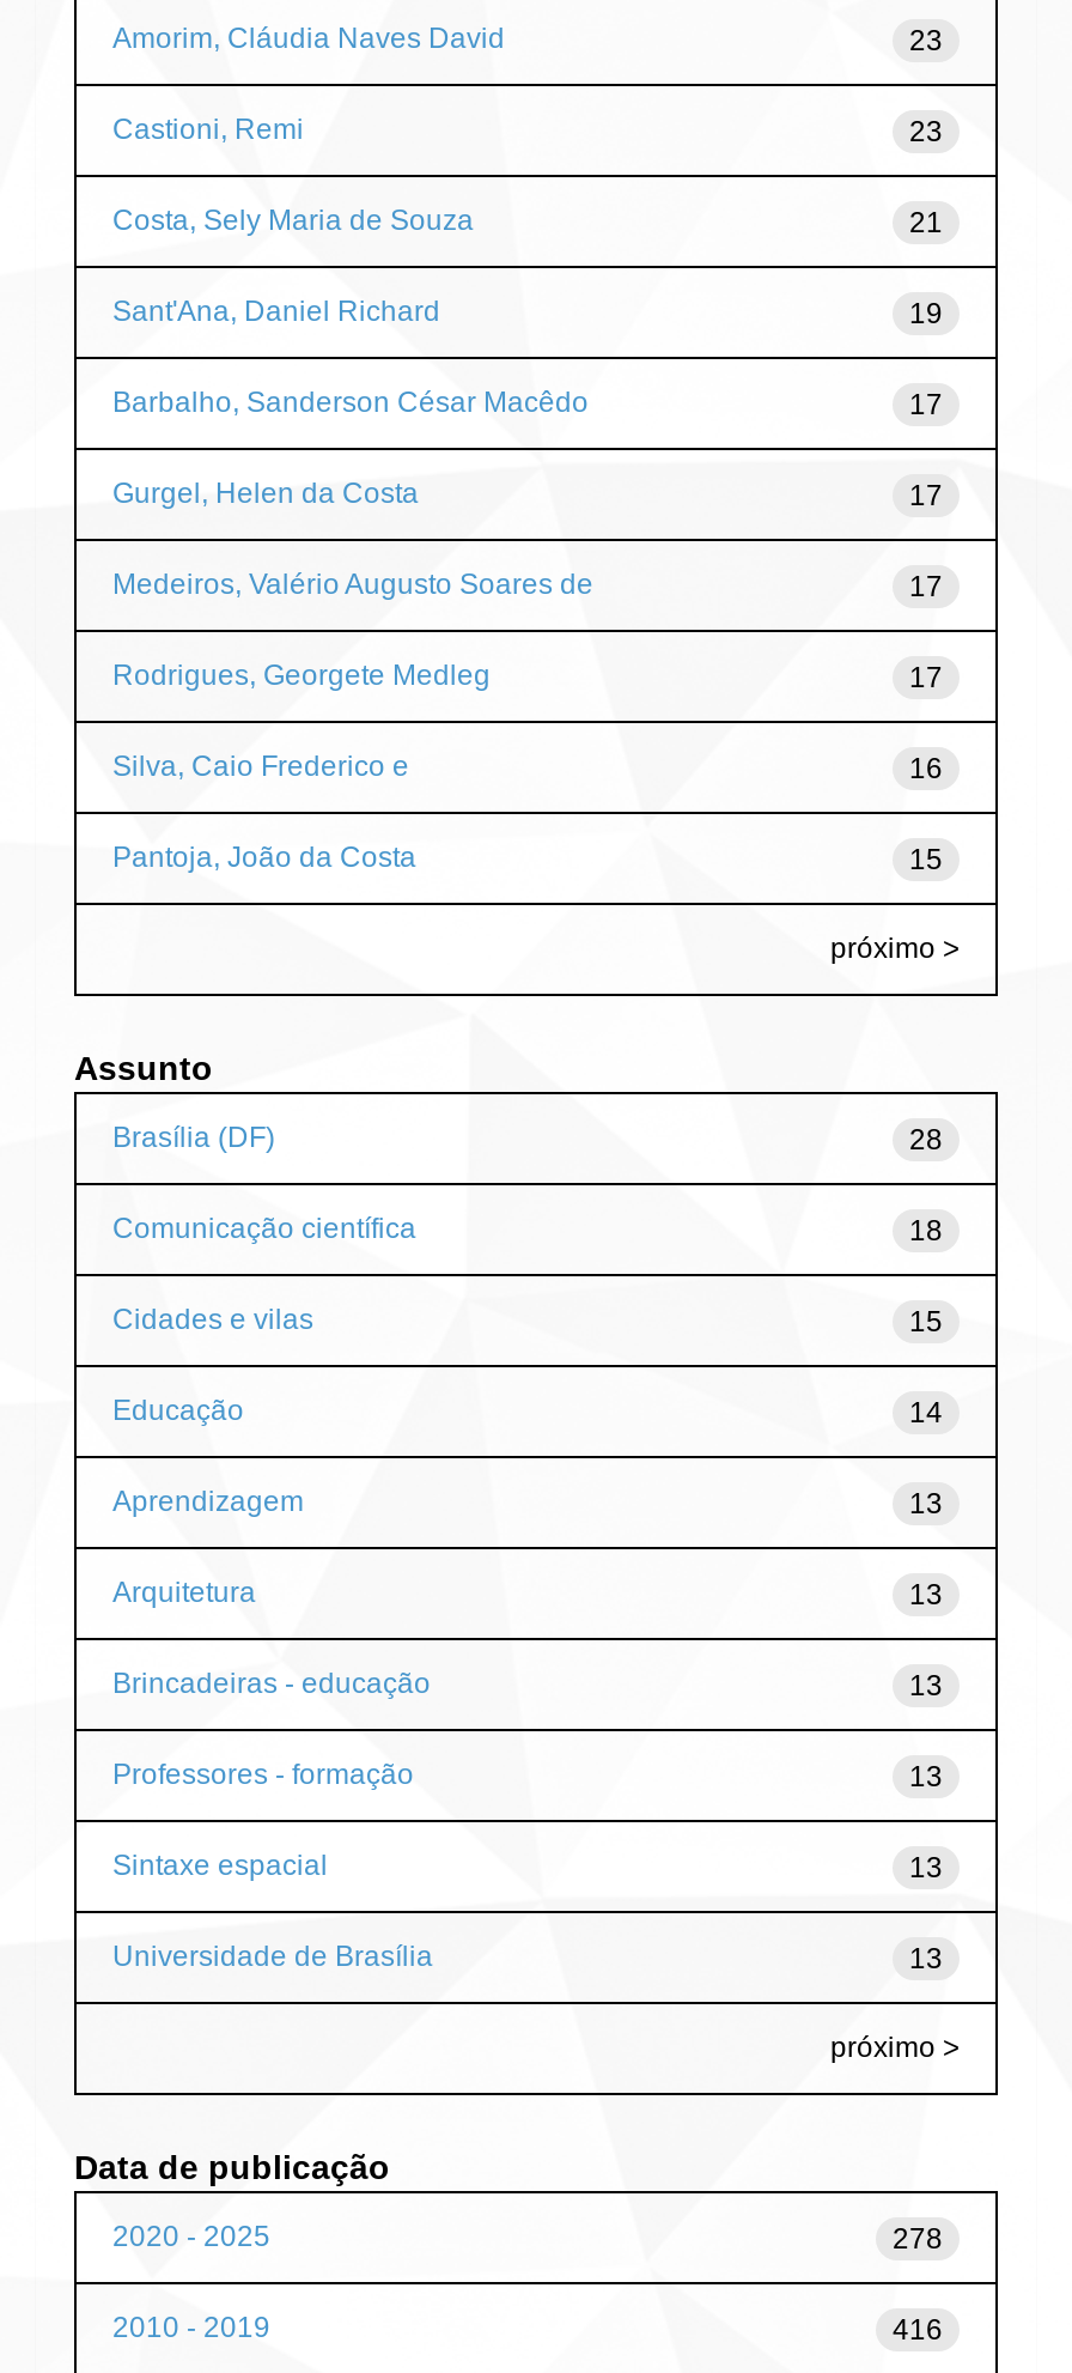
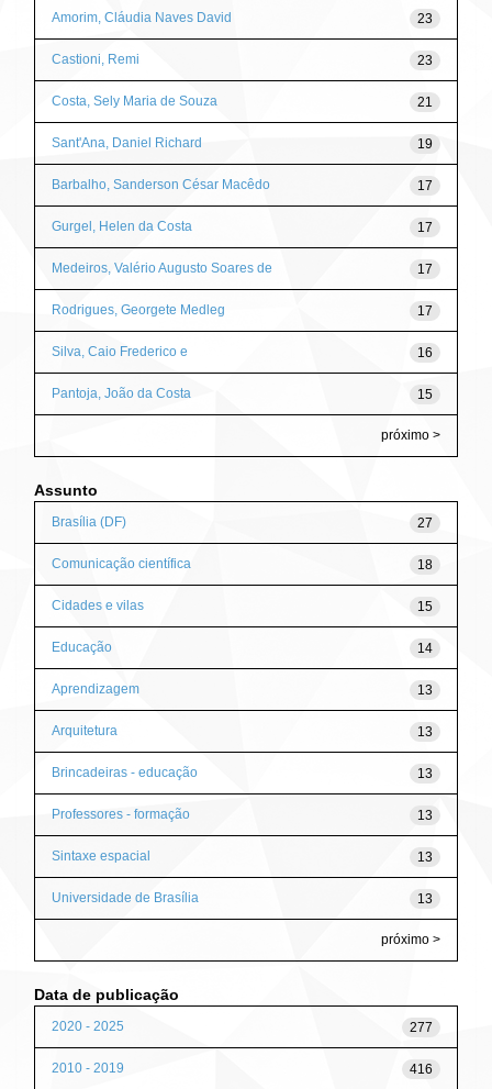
[909,1122,943,1155] 28 -> [417,515,433,530] 27
[893,2221,943,2254] 278 -> [410,1019,433,1035] 277

